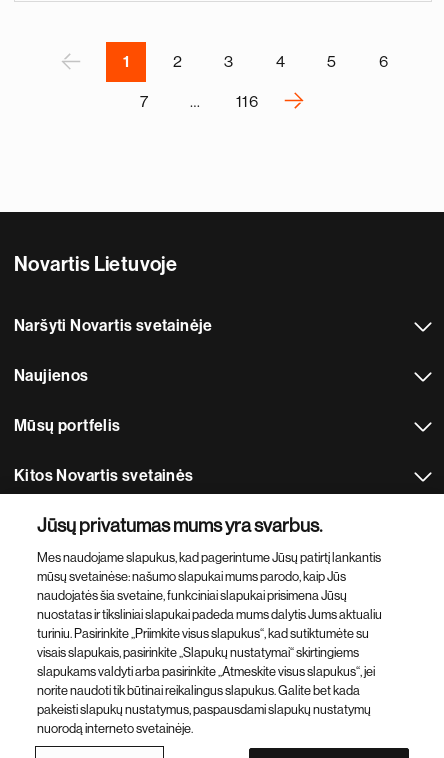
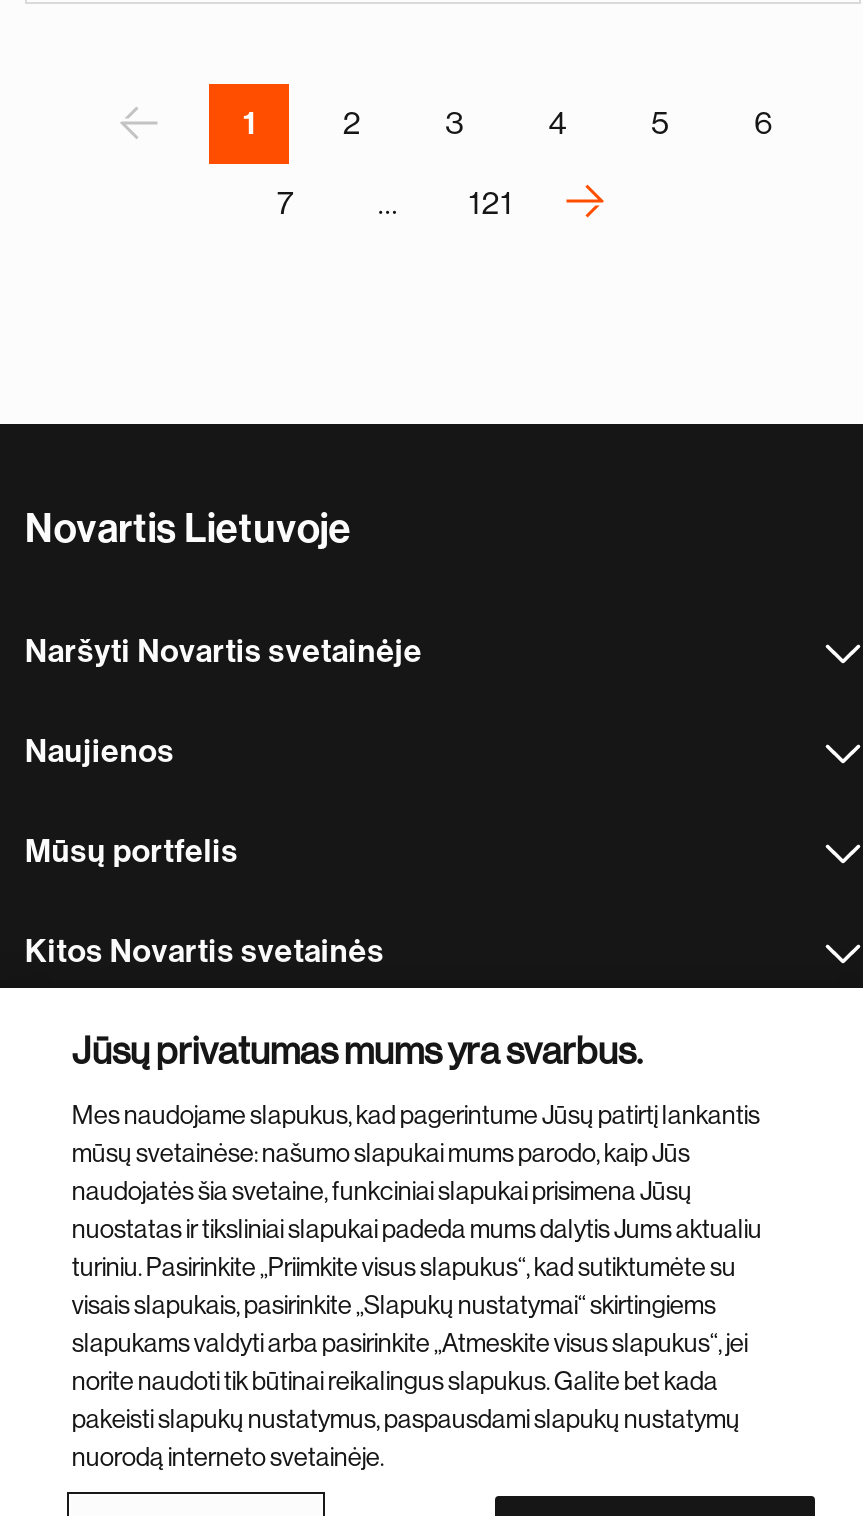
[236,94,258,110] 116 -> [469,188,513,220] 121

